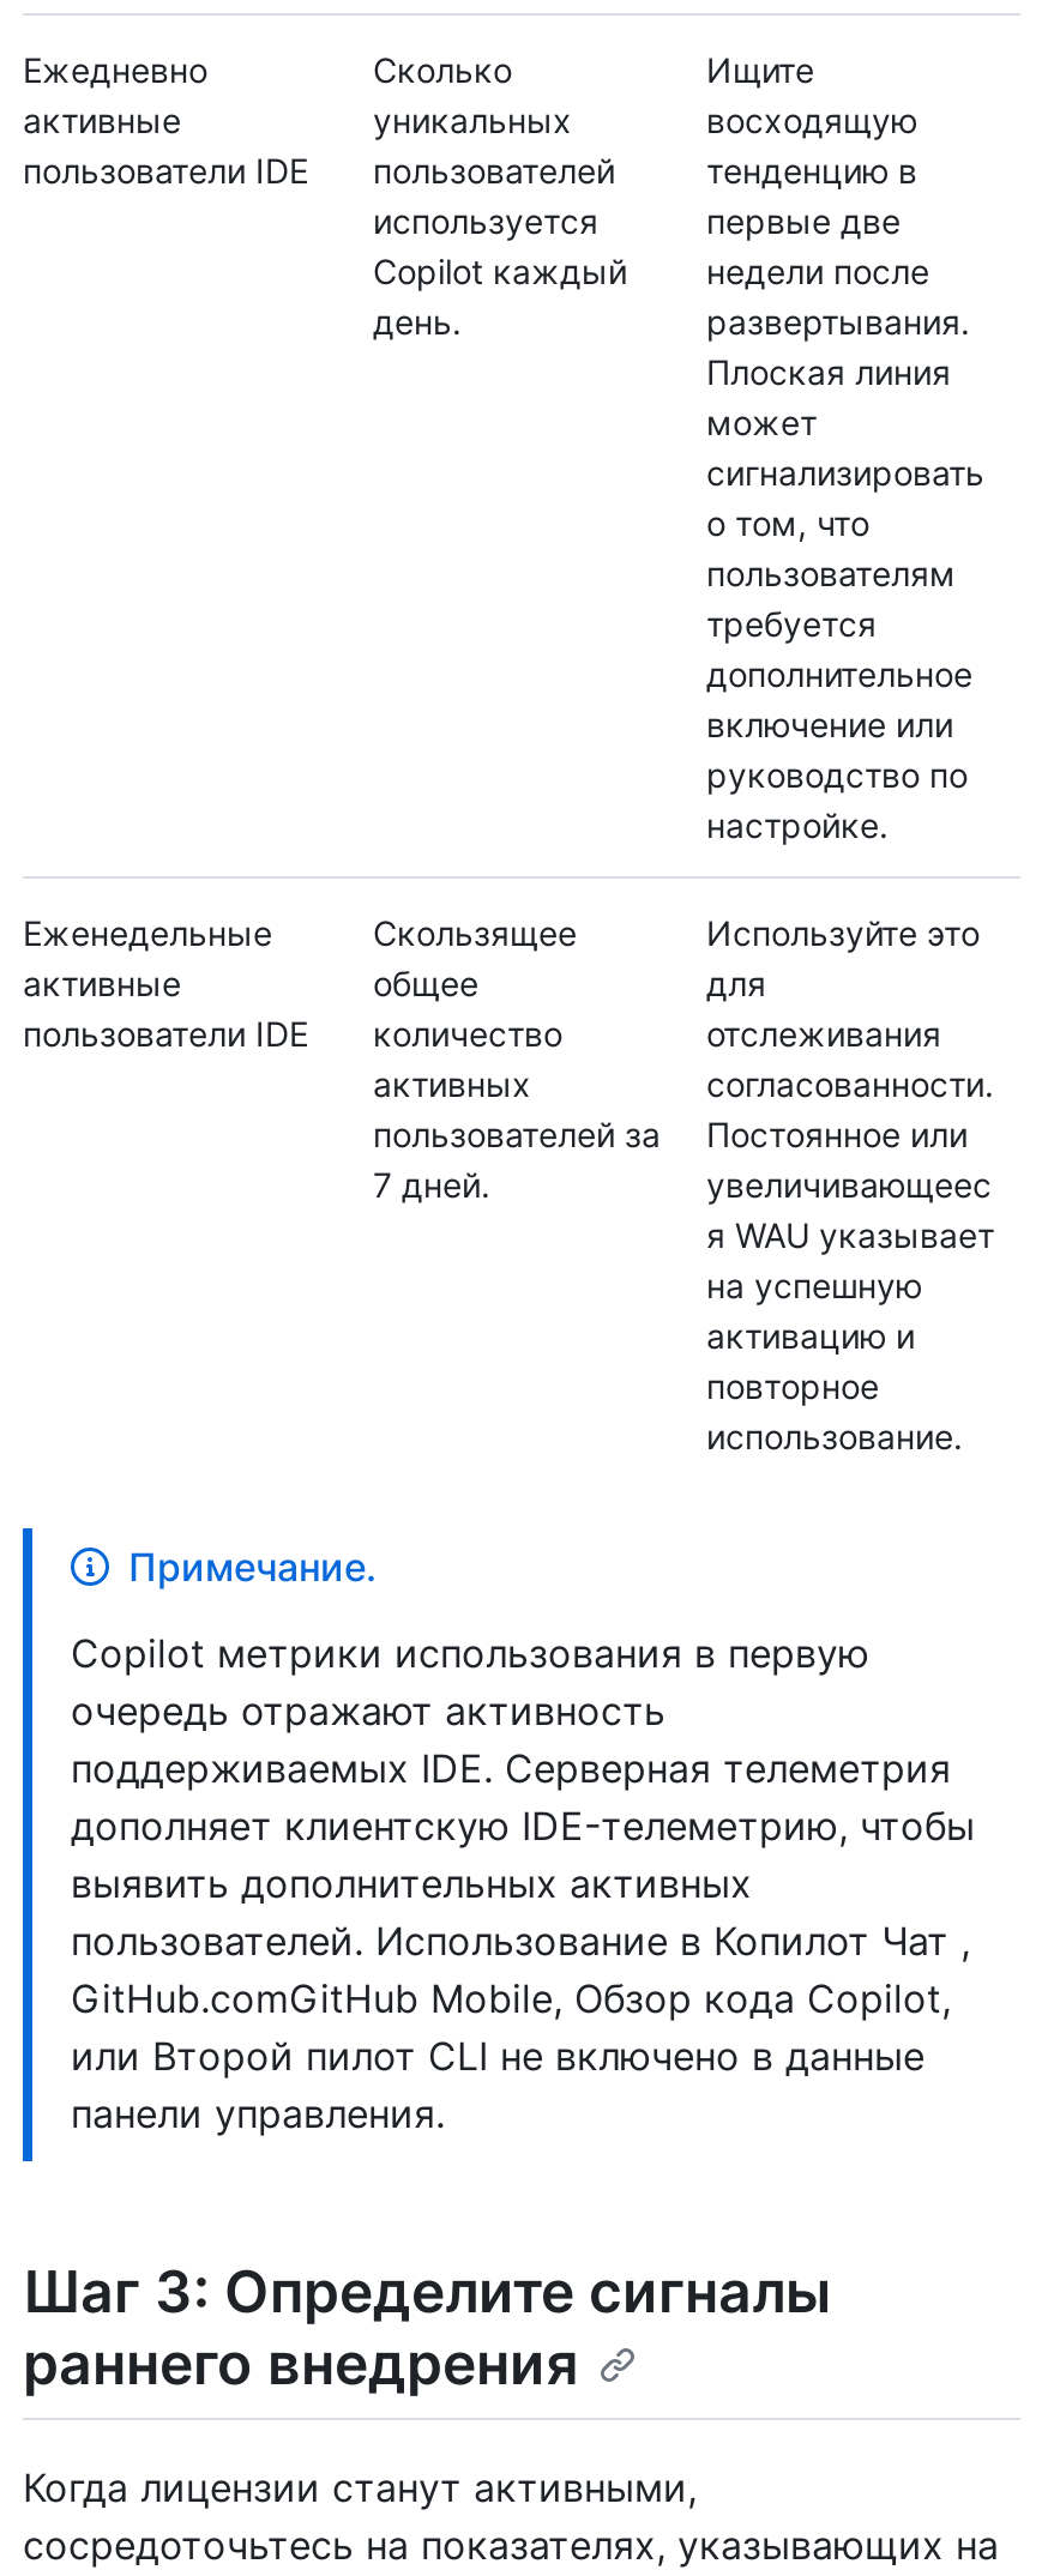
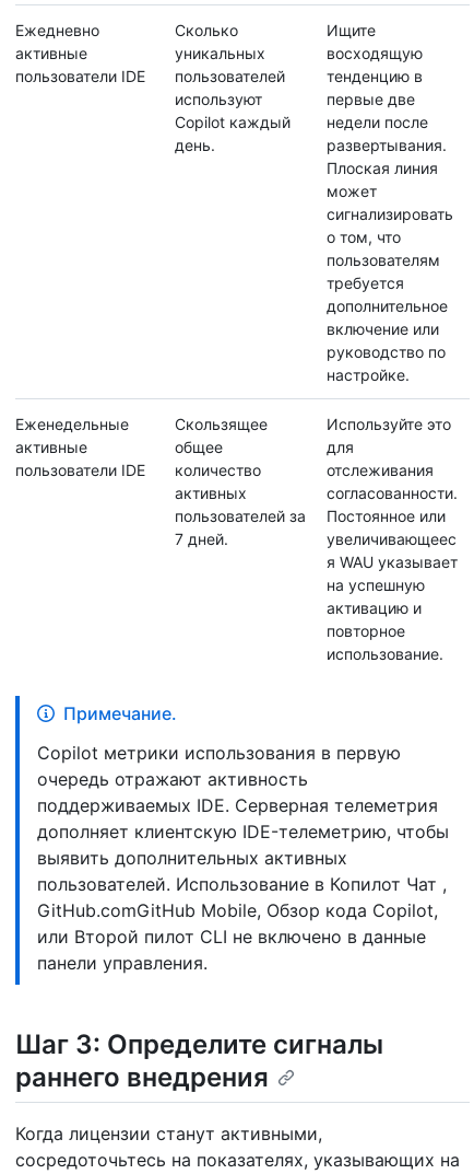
[373,199,598,240] используется -> [175,89,262,108] используют

